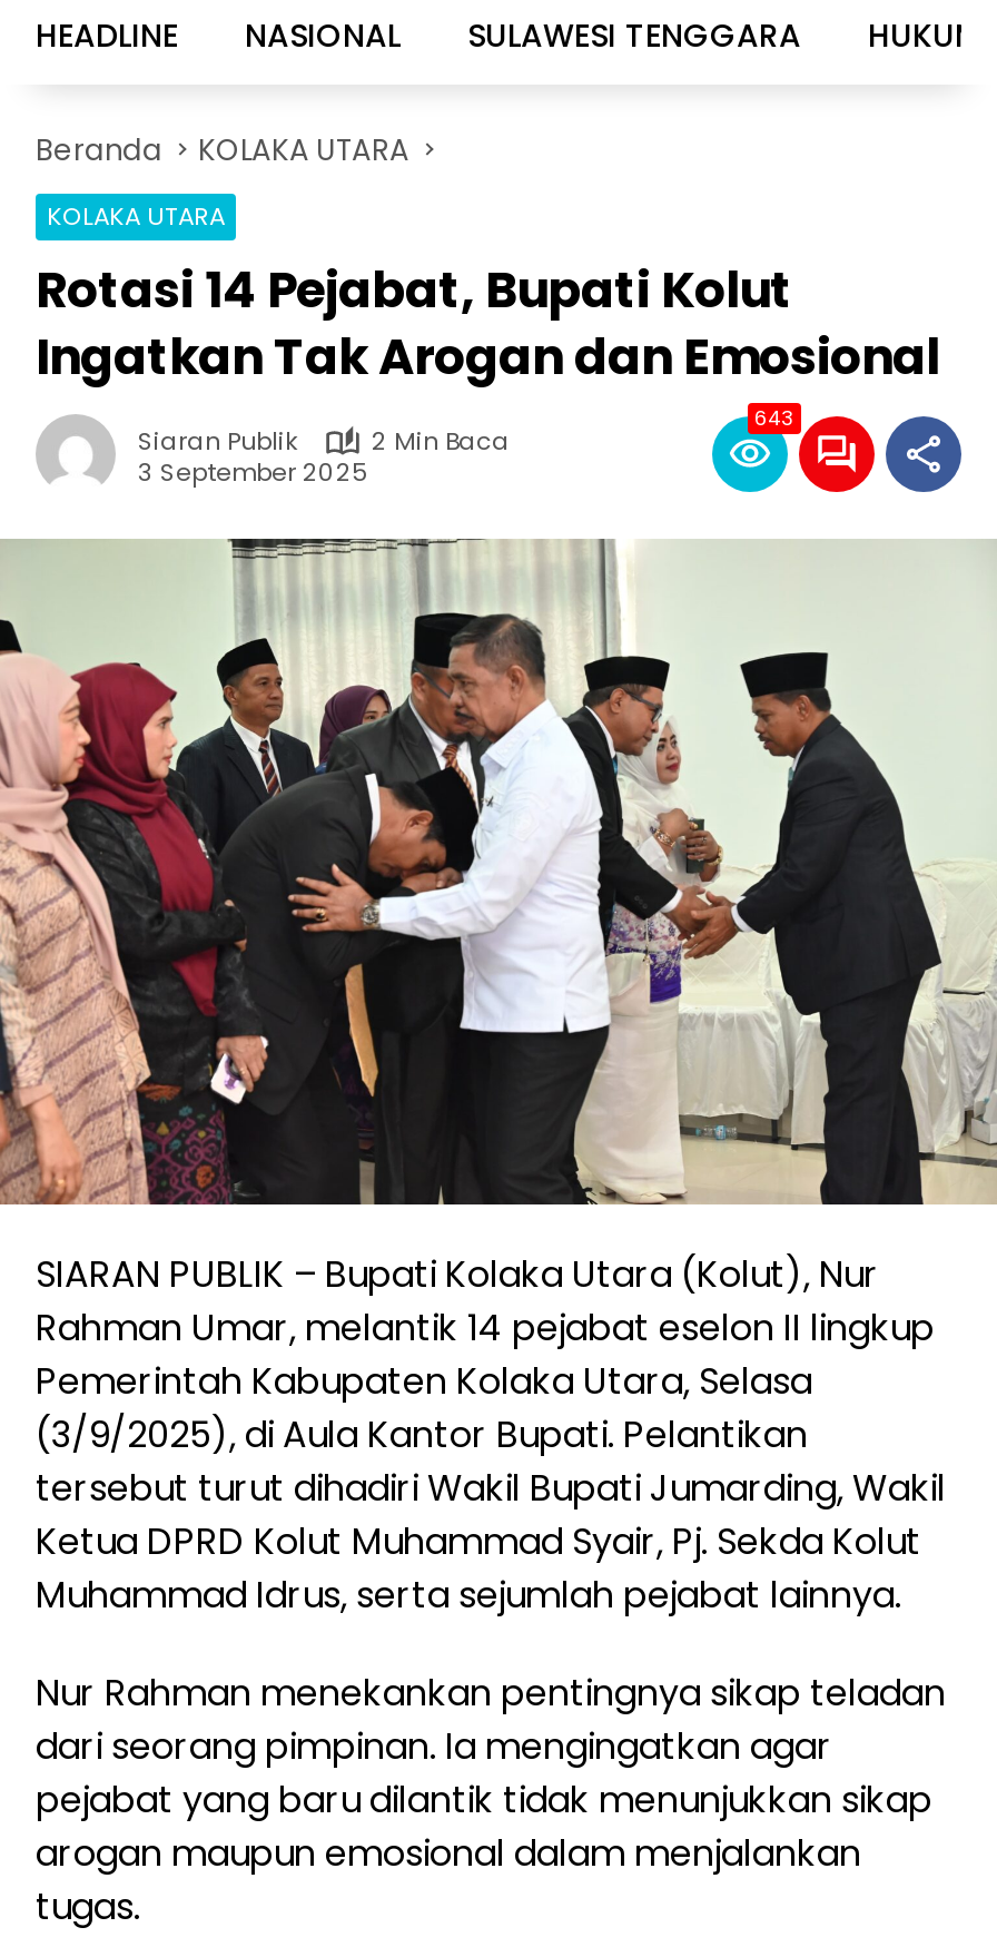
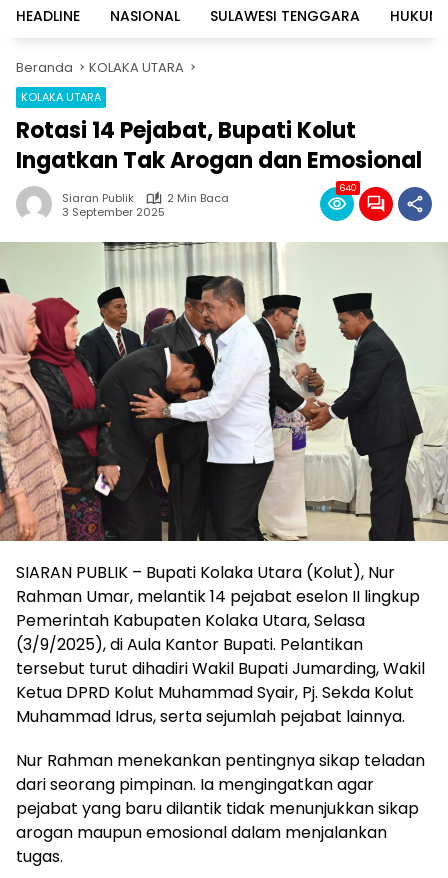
[754,405,794,432] 643 -> [339,182,357,194] 640

